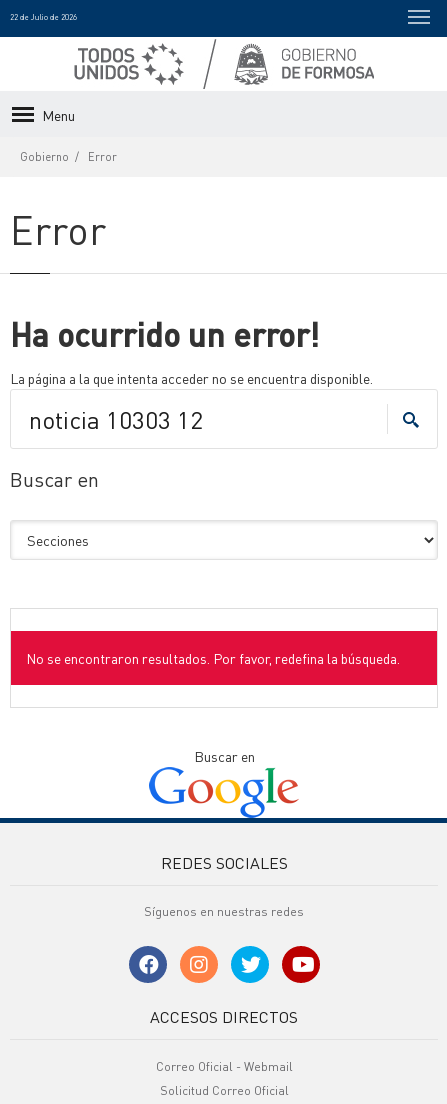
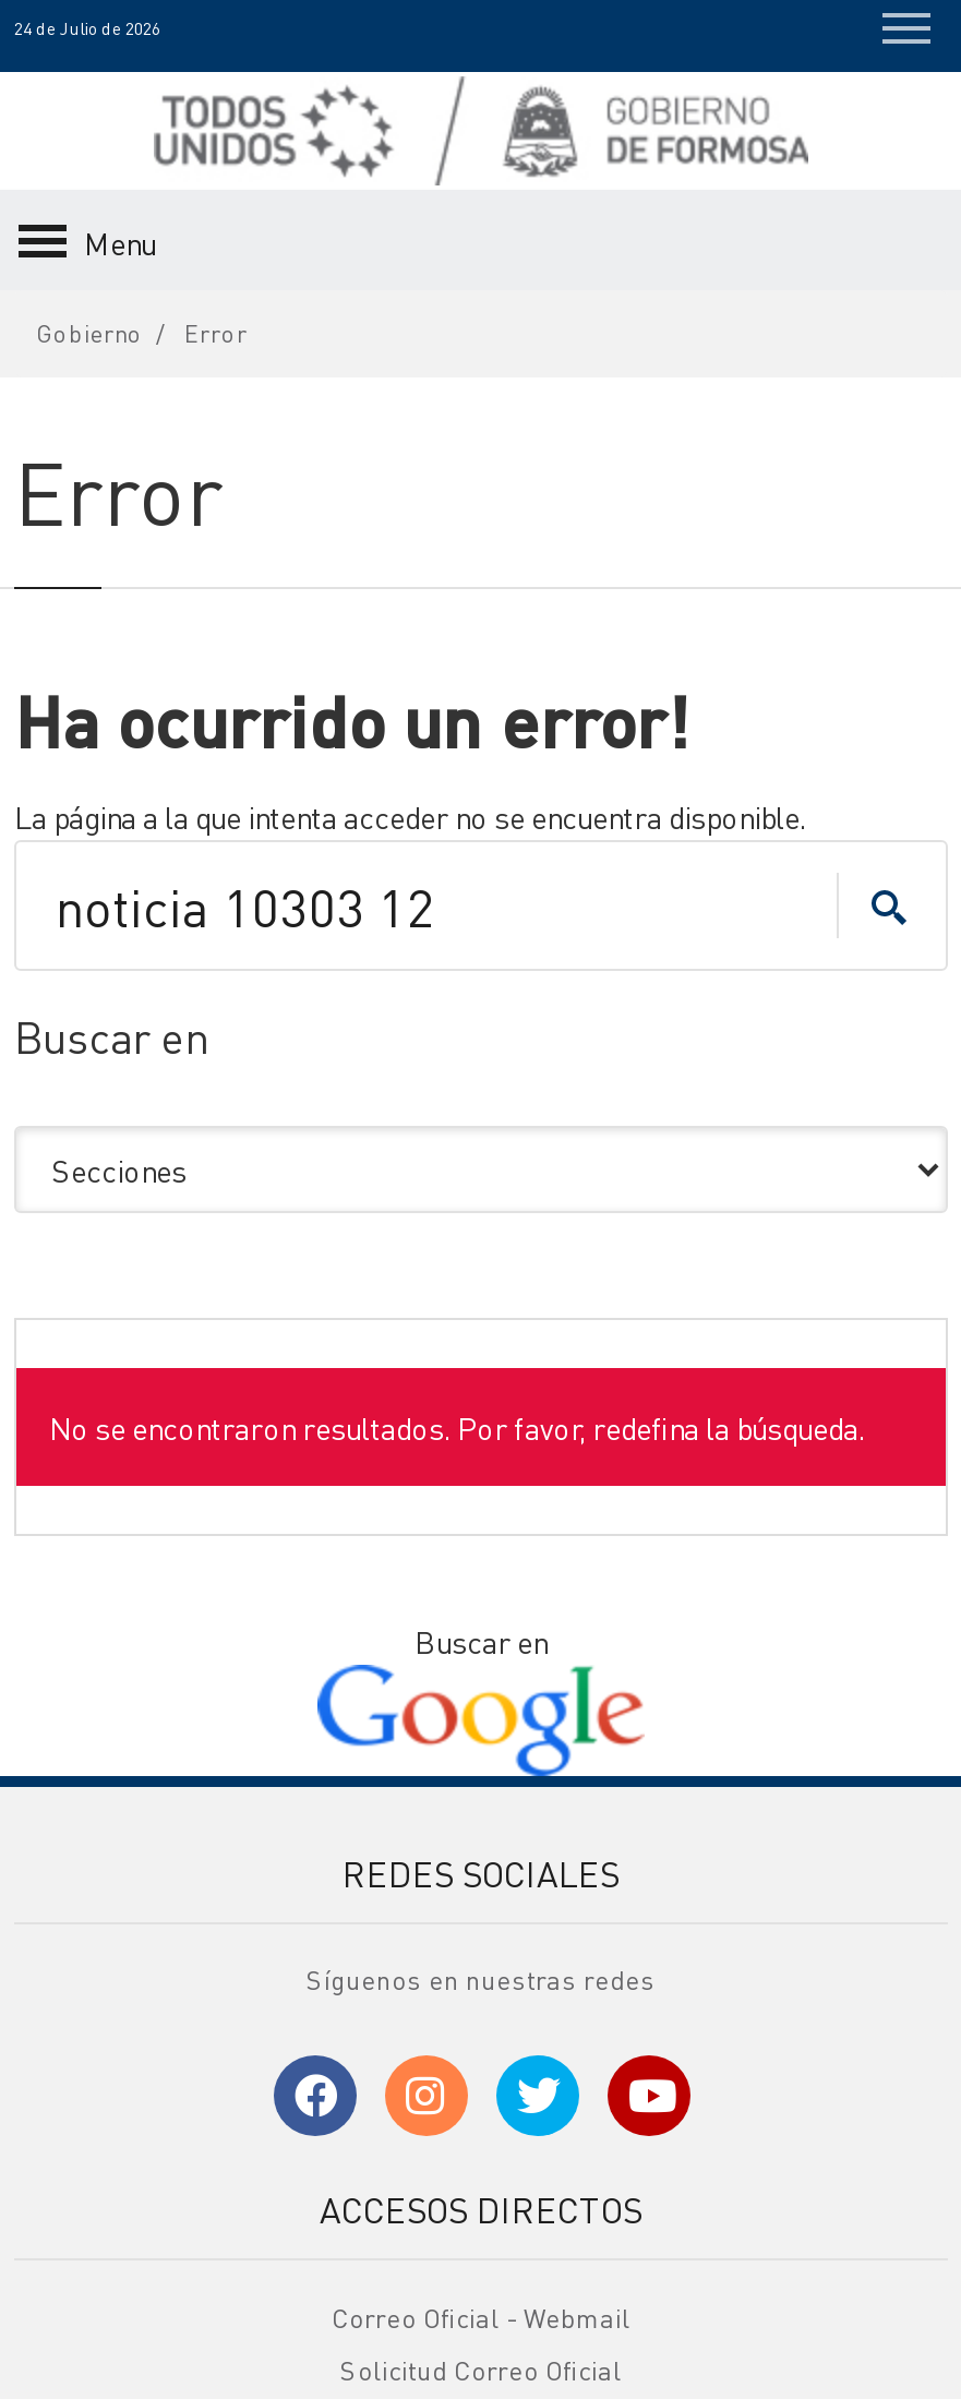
[10,12,77,22] 22 de Julio de 2026 -> [14,17,160,39] 24 de Julio de 2026

